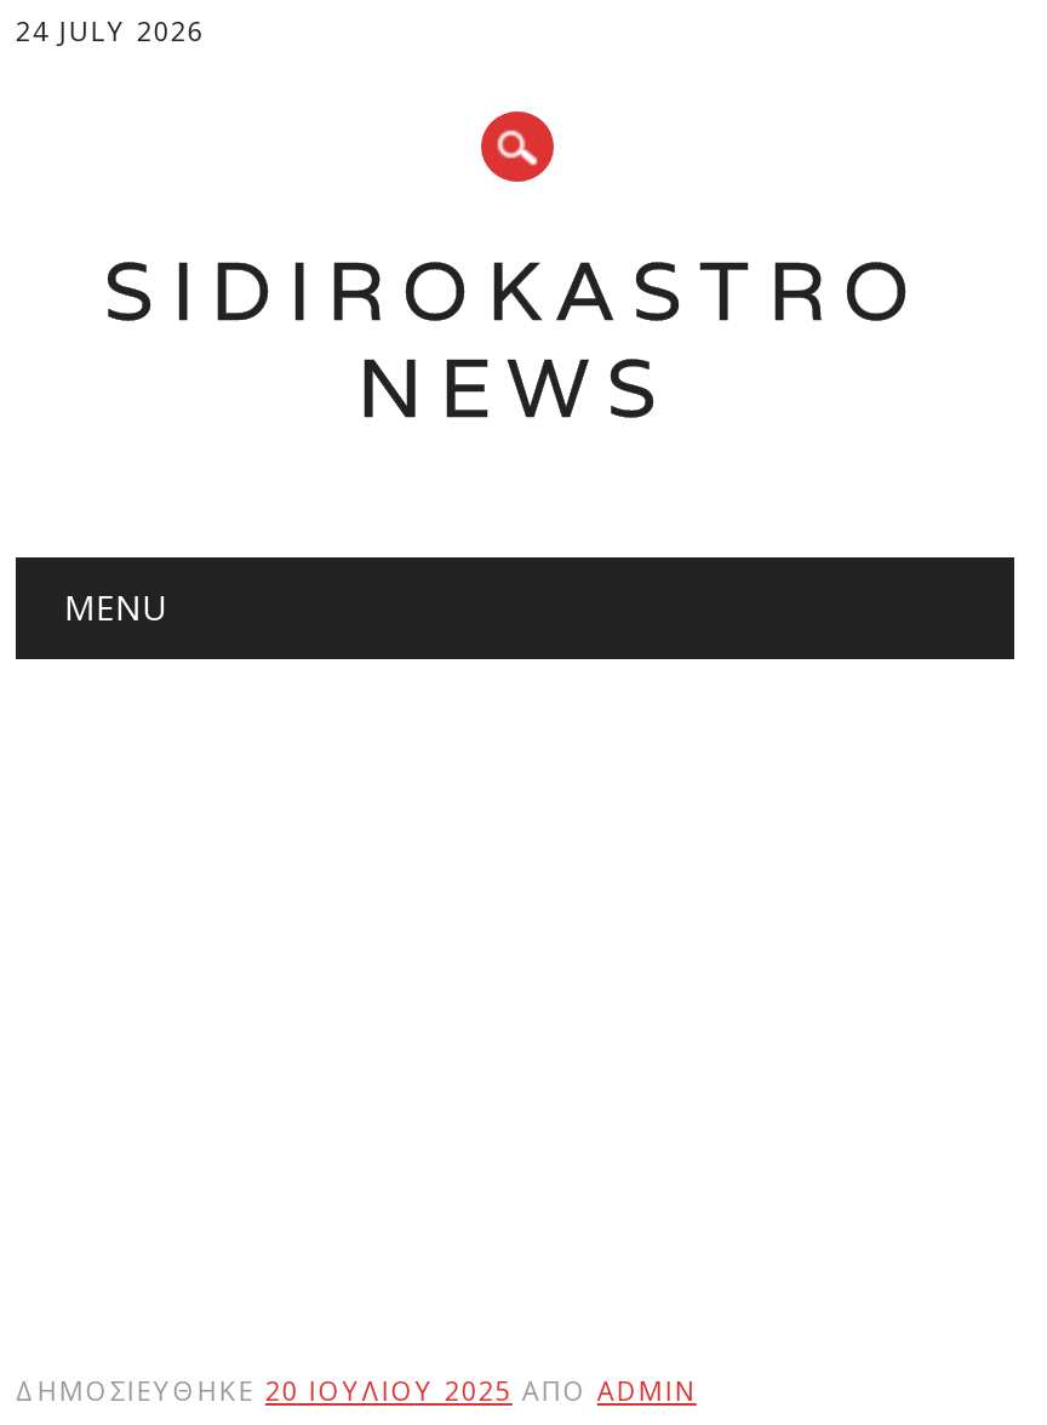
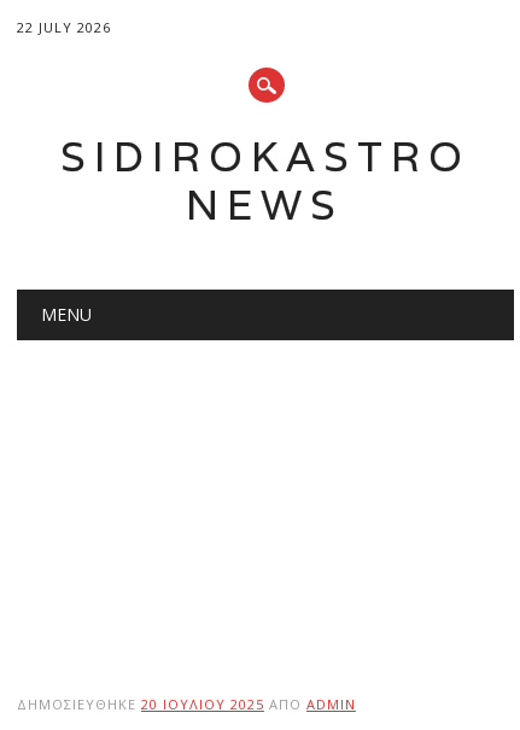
[16,12,205,48] 24 JULY 2026 -> [17,18,111,36] 22 JULY 2026

